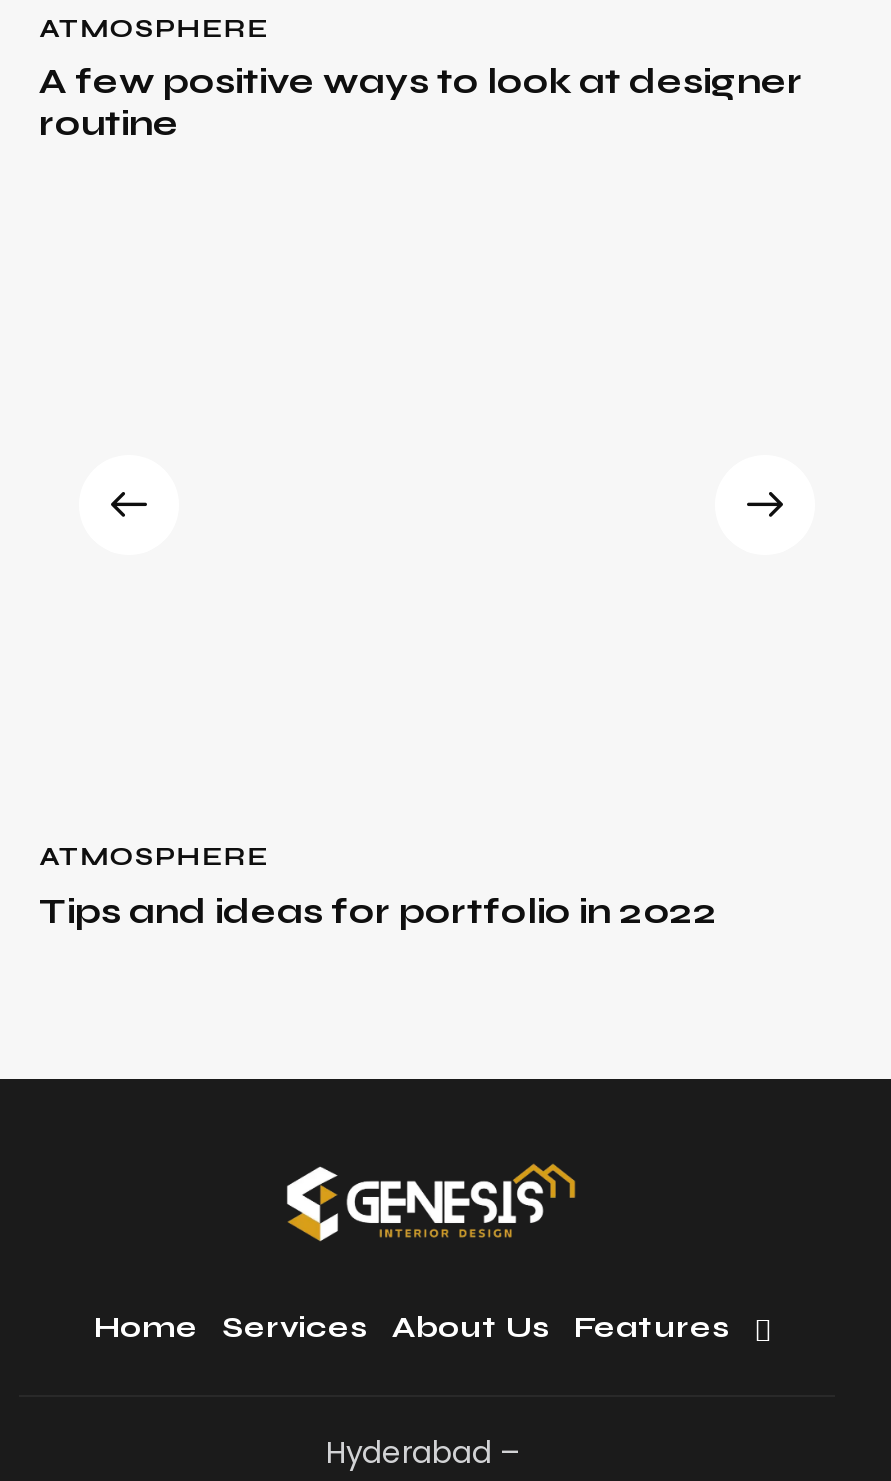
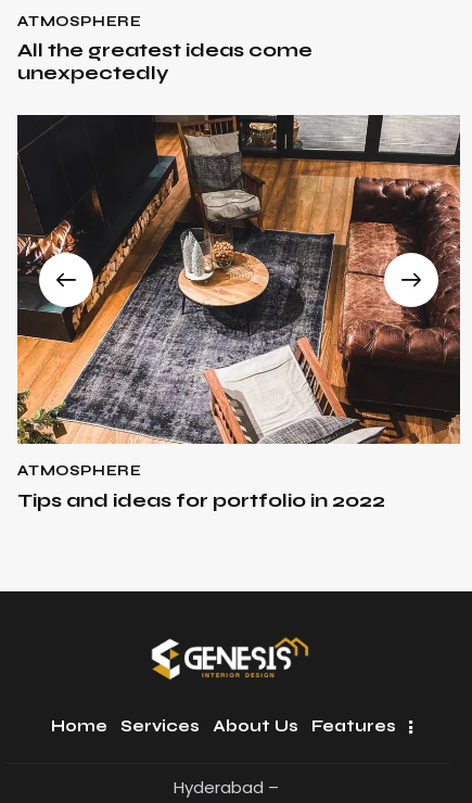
none -> [16,114,461,445] [image]
[39,59,803,145] A few positive ways to look at designer | routine -> [17,38,312,85] All the greatest ideas come | unexpectedly

